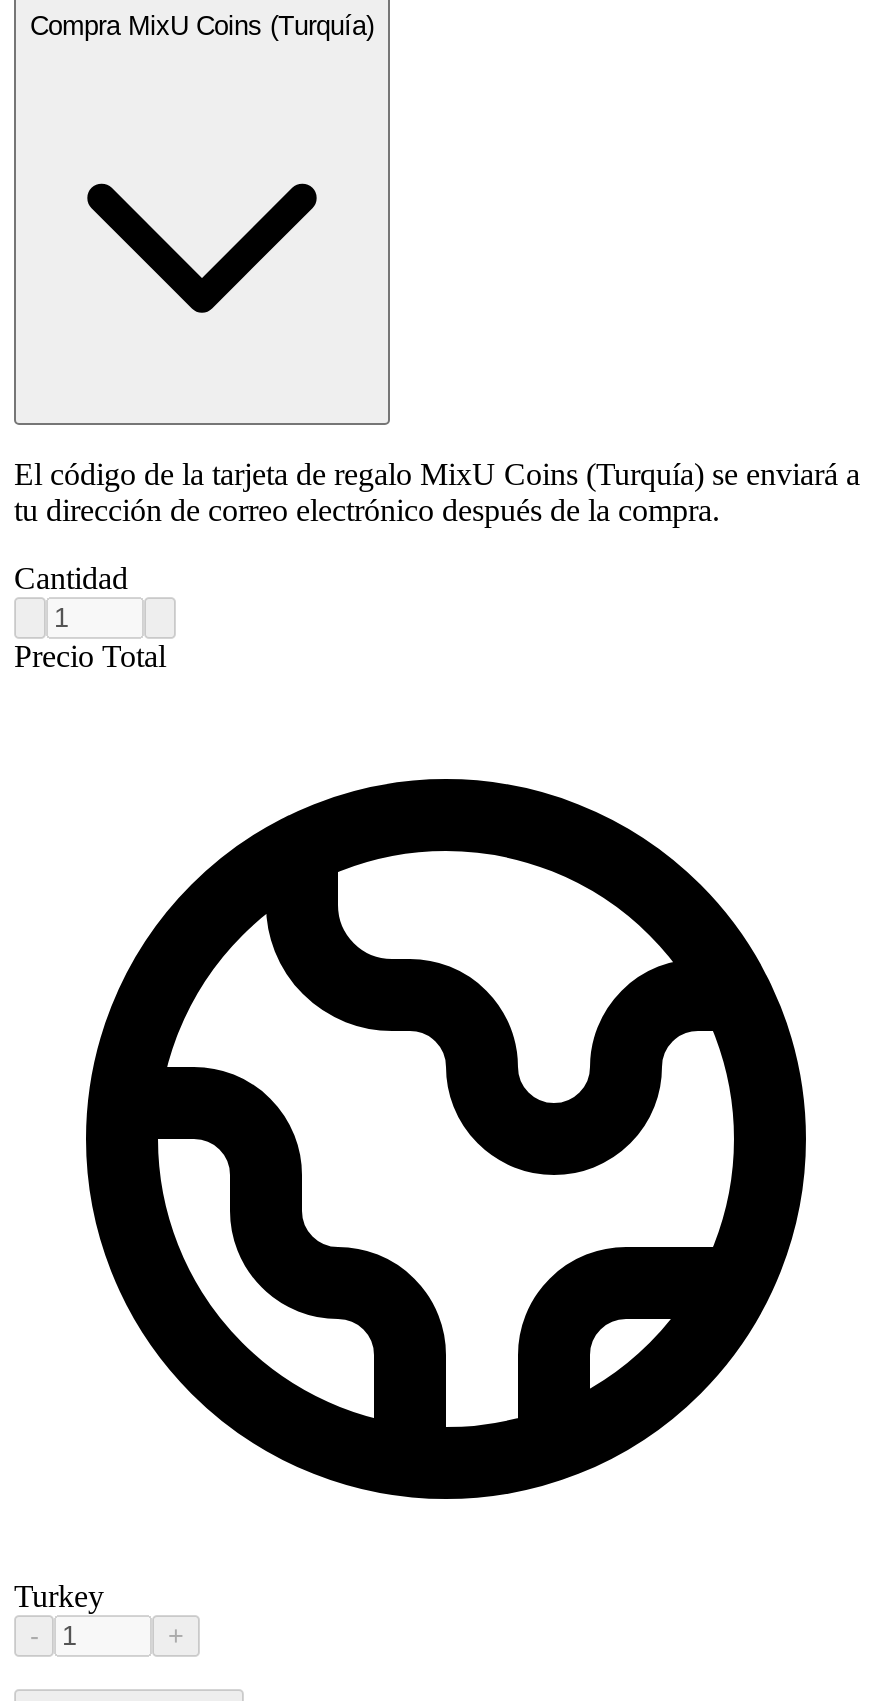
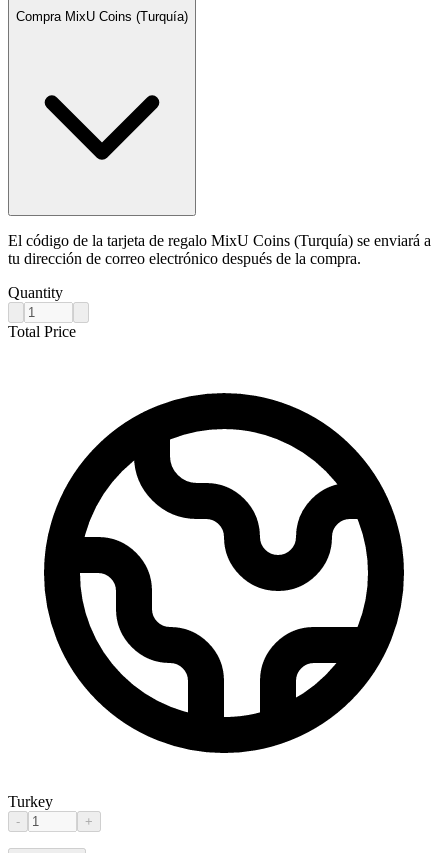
[14,561,128,595] Cantidad -> [8,284,63,301] Quantity
[14,639,166,673] Precio Total -> [8,323,76,340] Total Price

